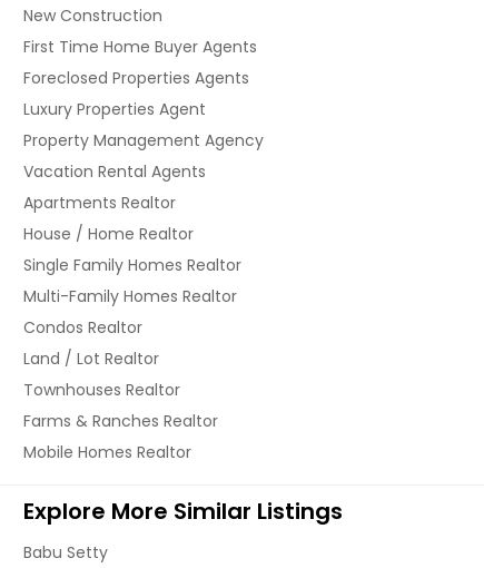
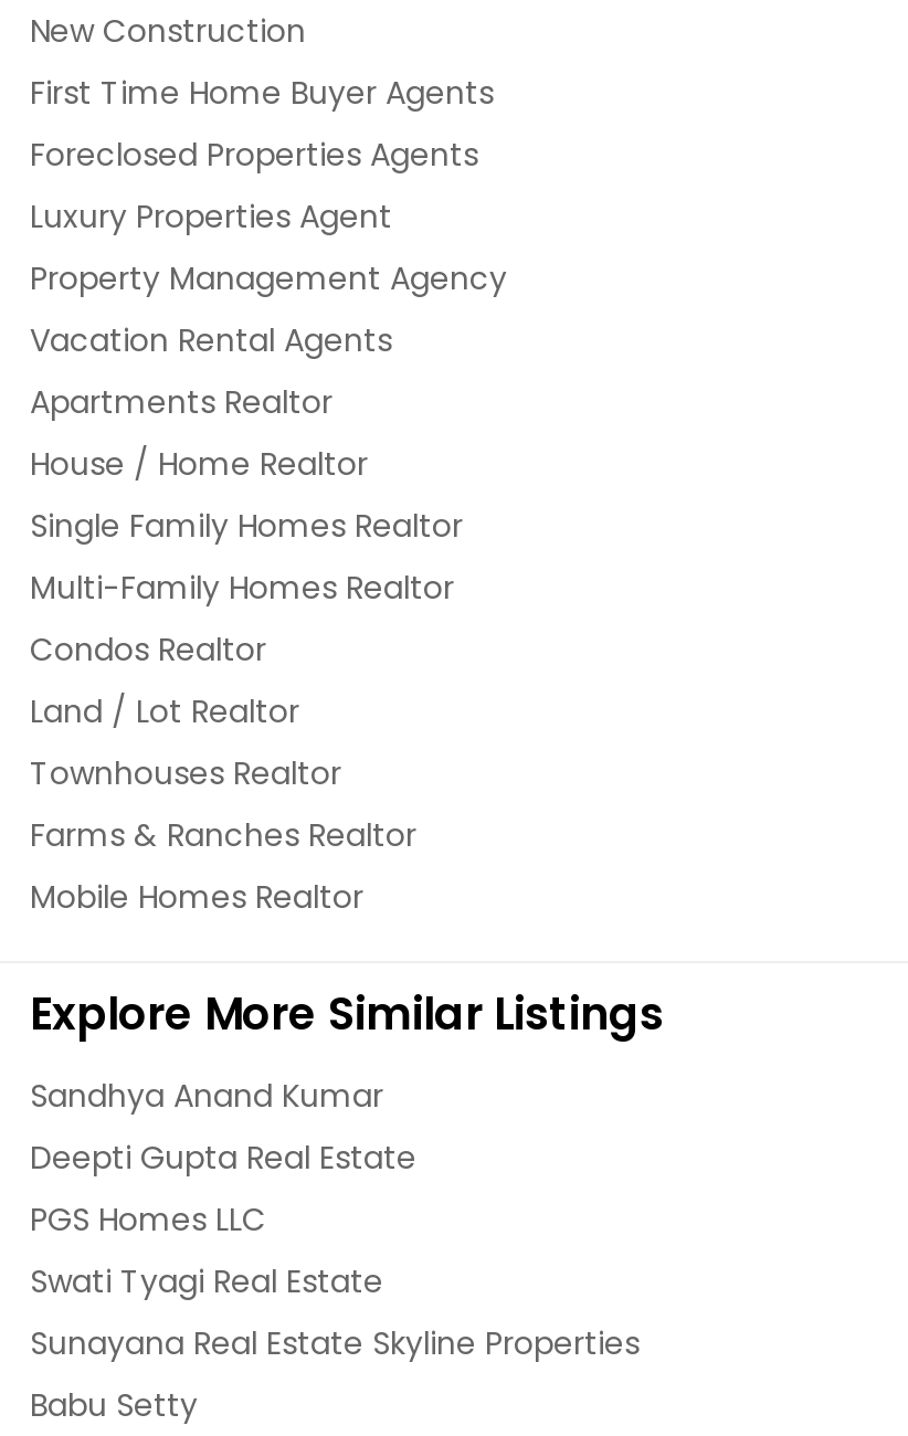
none -> [30,1073,640,1365] Sandhya Anand Kumar | Deepti Gupta Real Estate | PGS Homes LLC | Swati Tyagi Real Estate | Sunayana Real Estate Skyline Properties

